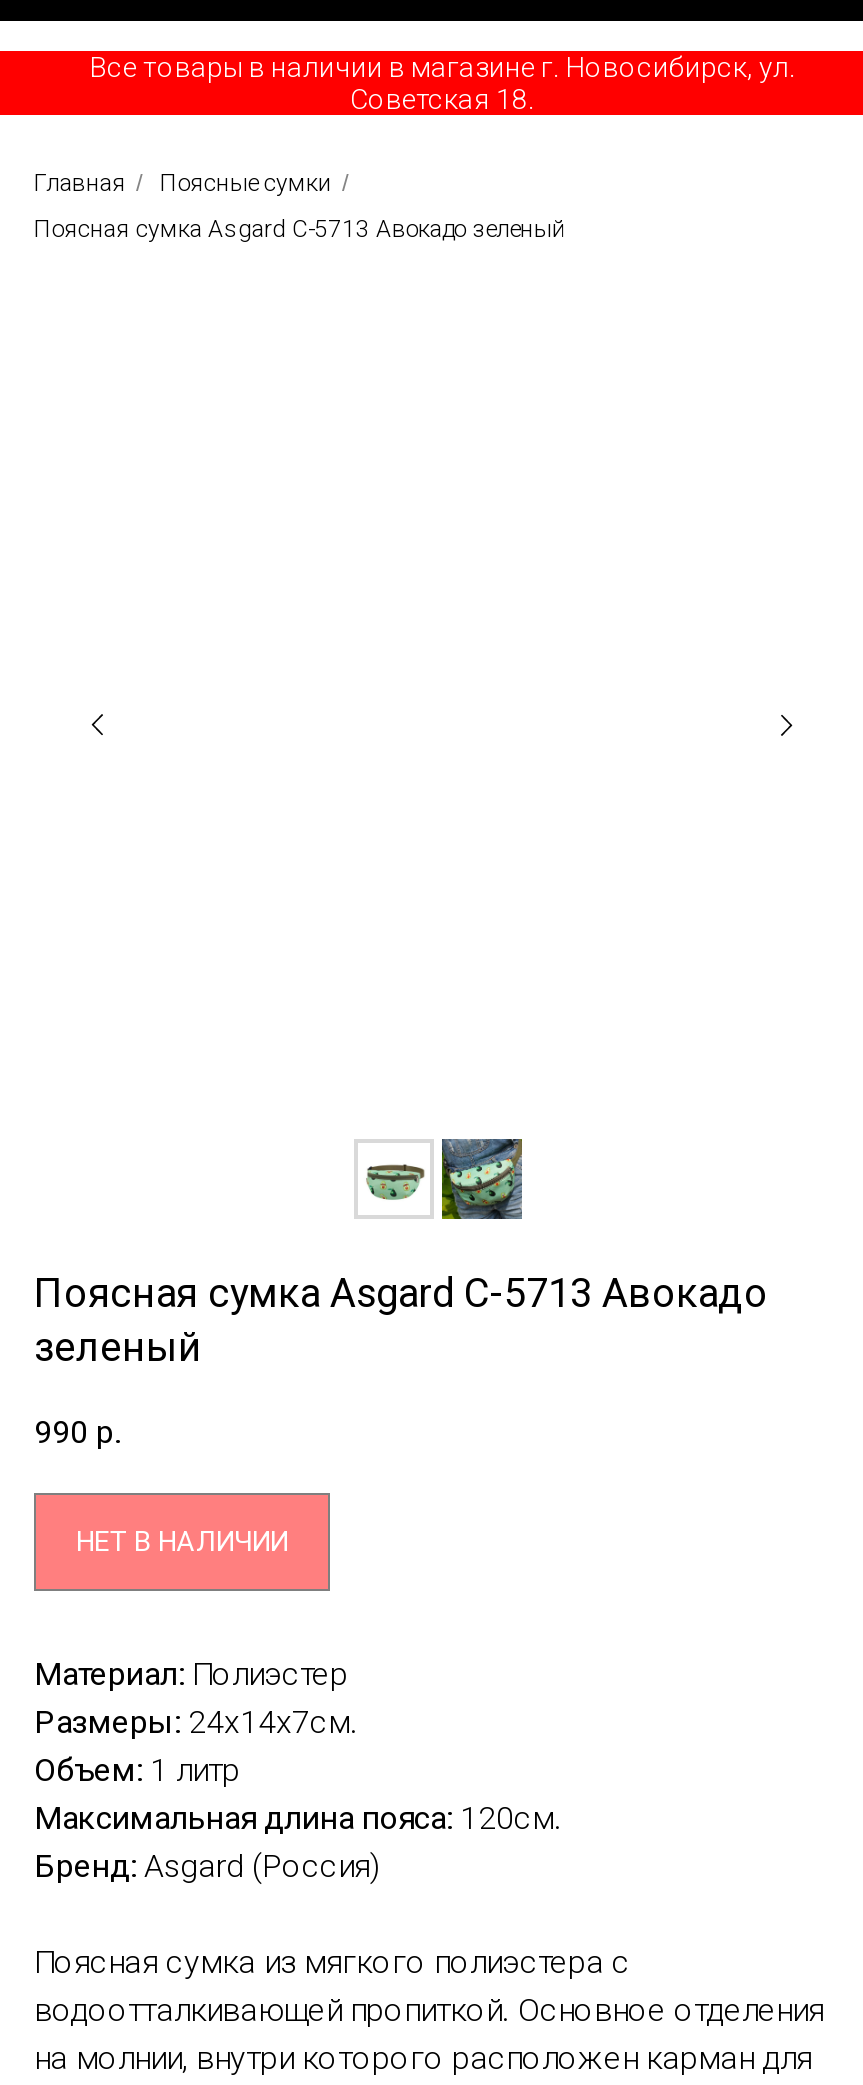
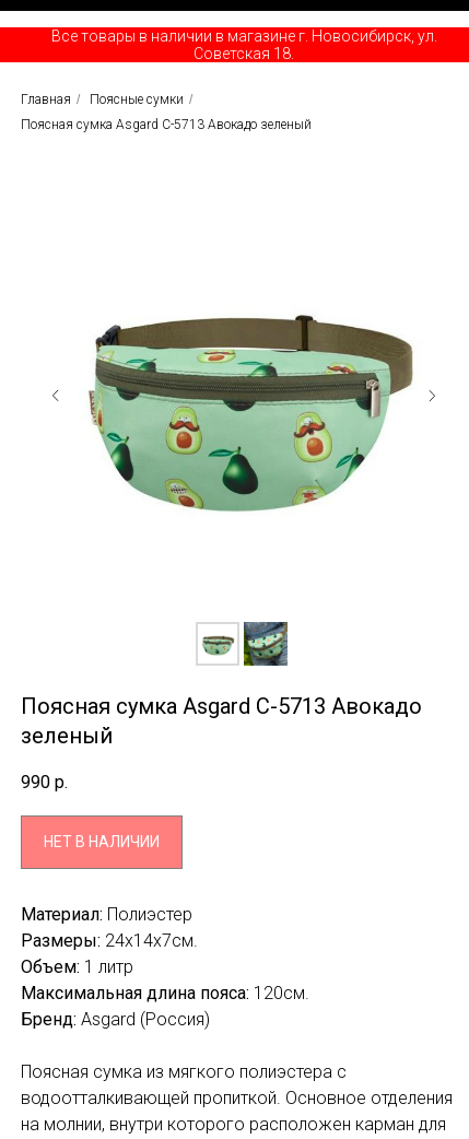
none -> [87,314,413,513] [image]

